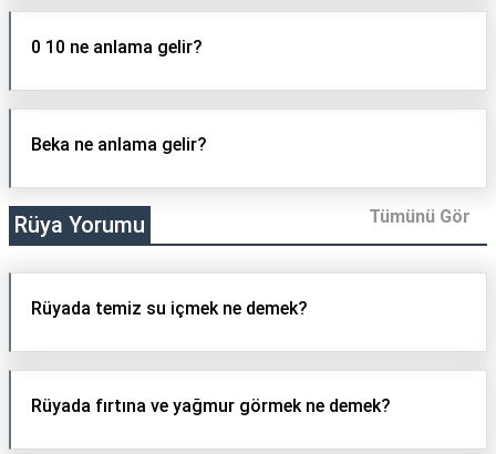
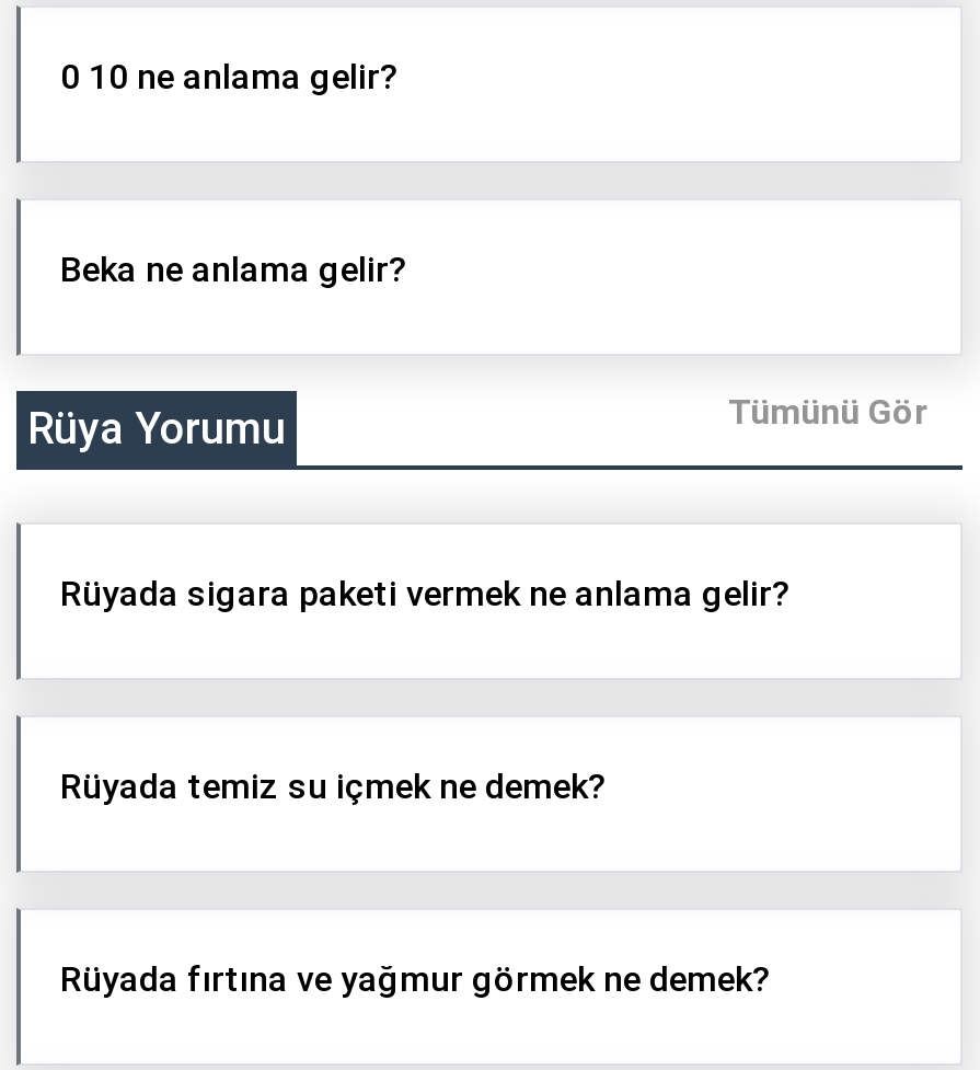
none -> [60,574,792,615] Rüyada sigara paketi vermek ne anlama gelir?

